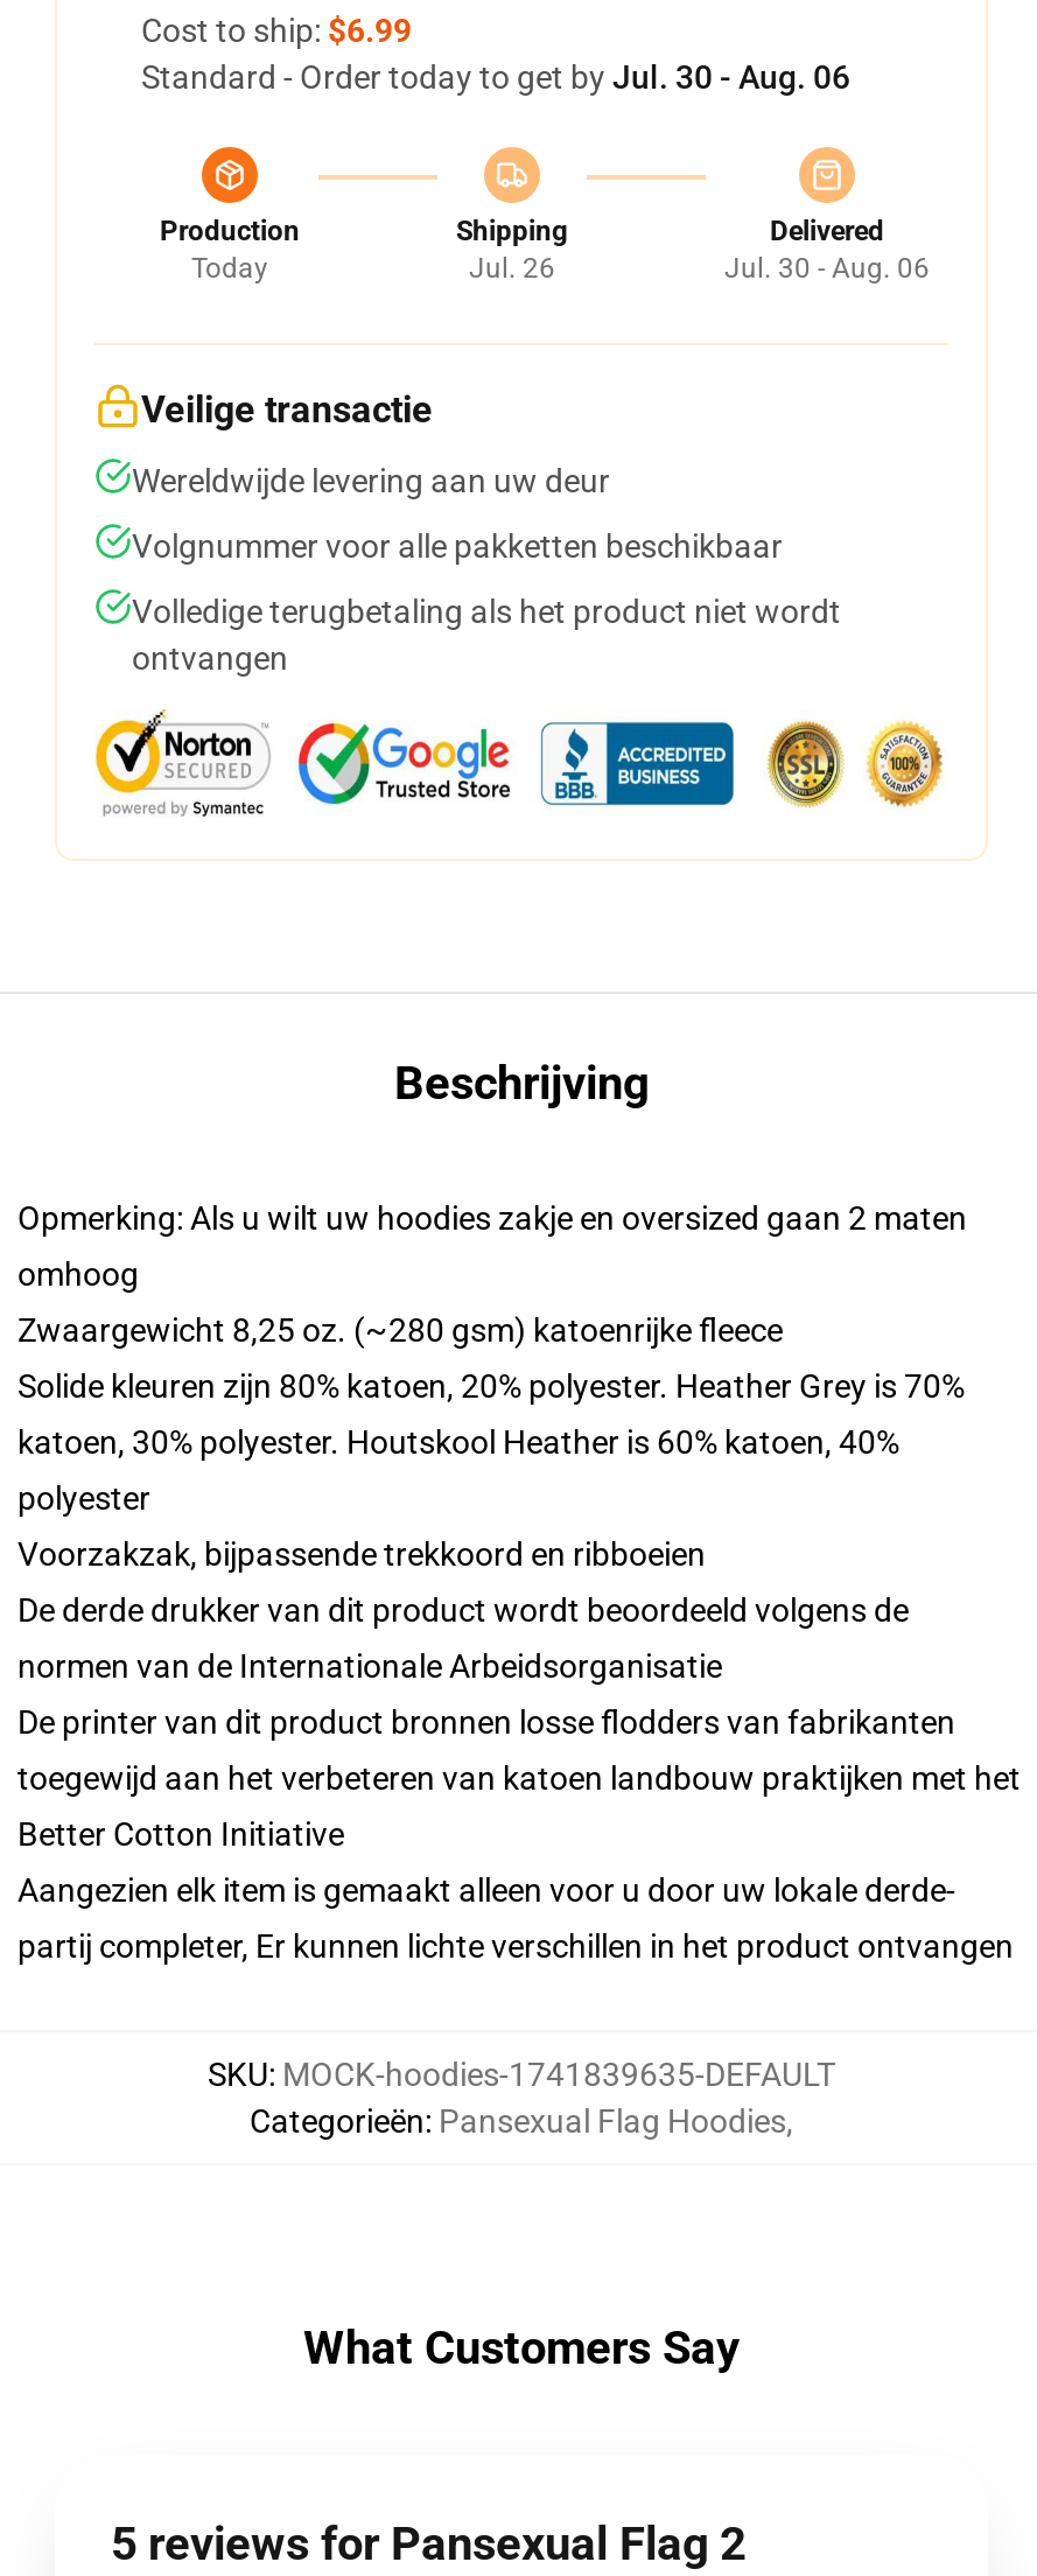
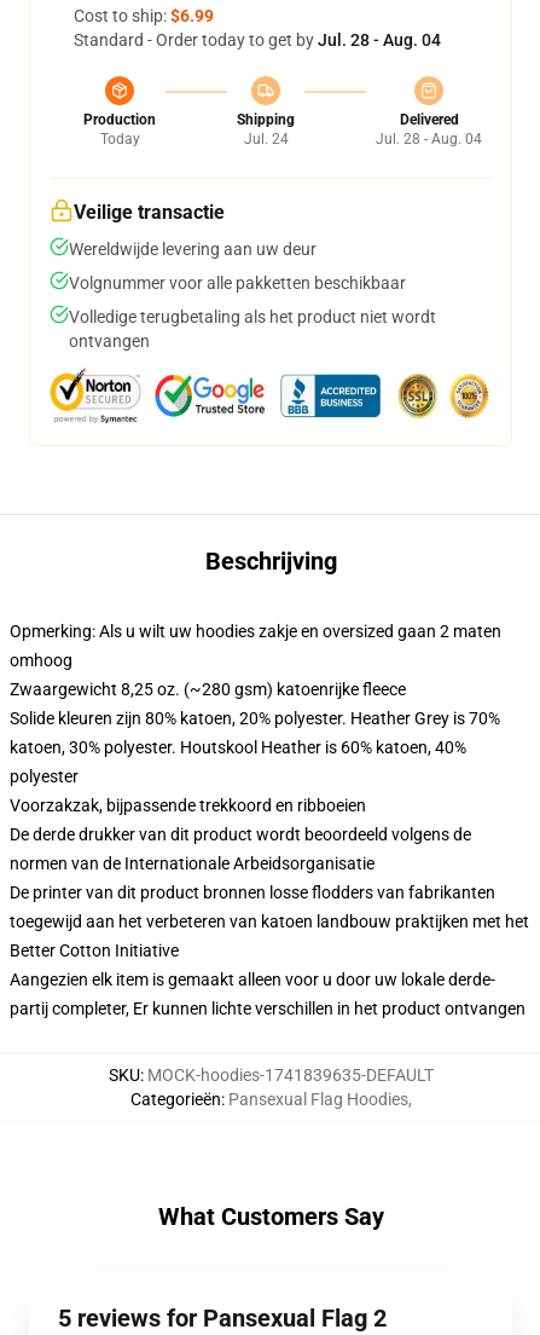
[141,58,850,96] Standard - Order today to get by Jul. 30 - Aug. 06 -> [74,30,441,50] Standard - Order today to get by Jul. 28 - Aug. 04
[469,252,555,285] Jul. 26 -> [243,131,288,148] Jul. 24
[724,252,930,285] Jul. 30 - Aug. 06 -> [376,131,482,148] Jul. 28 - Aug. 04

